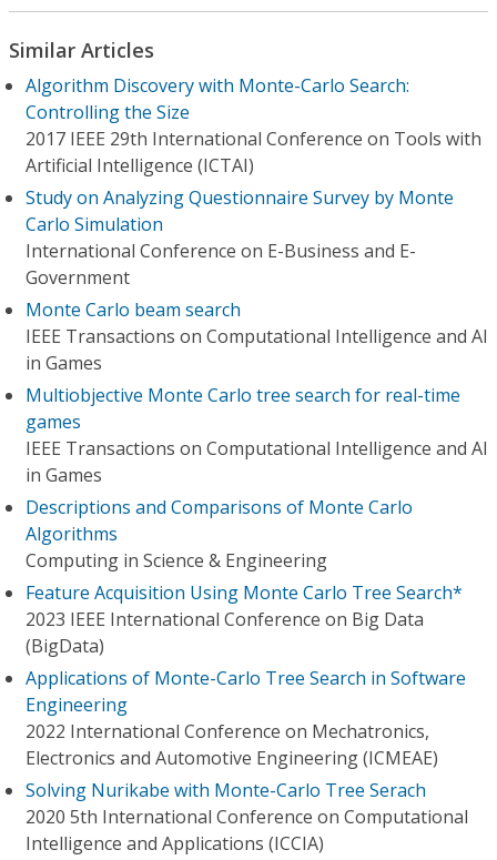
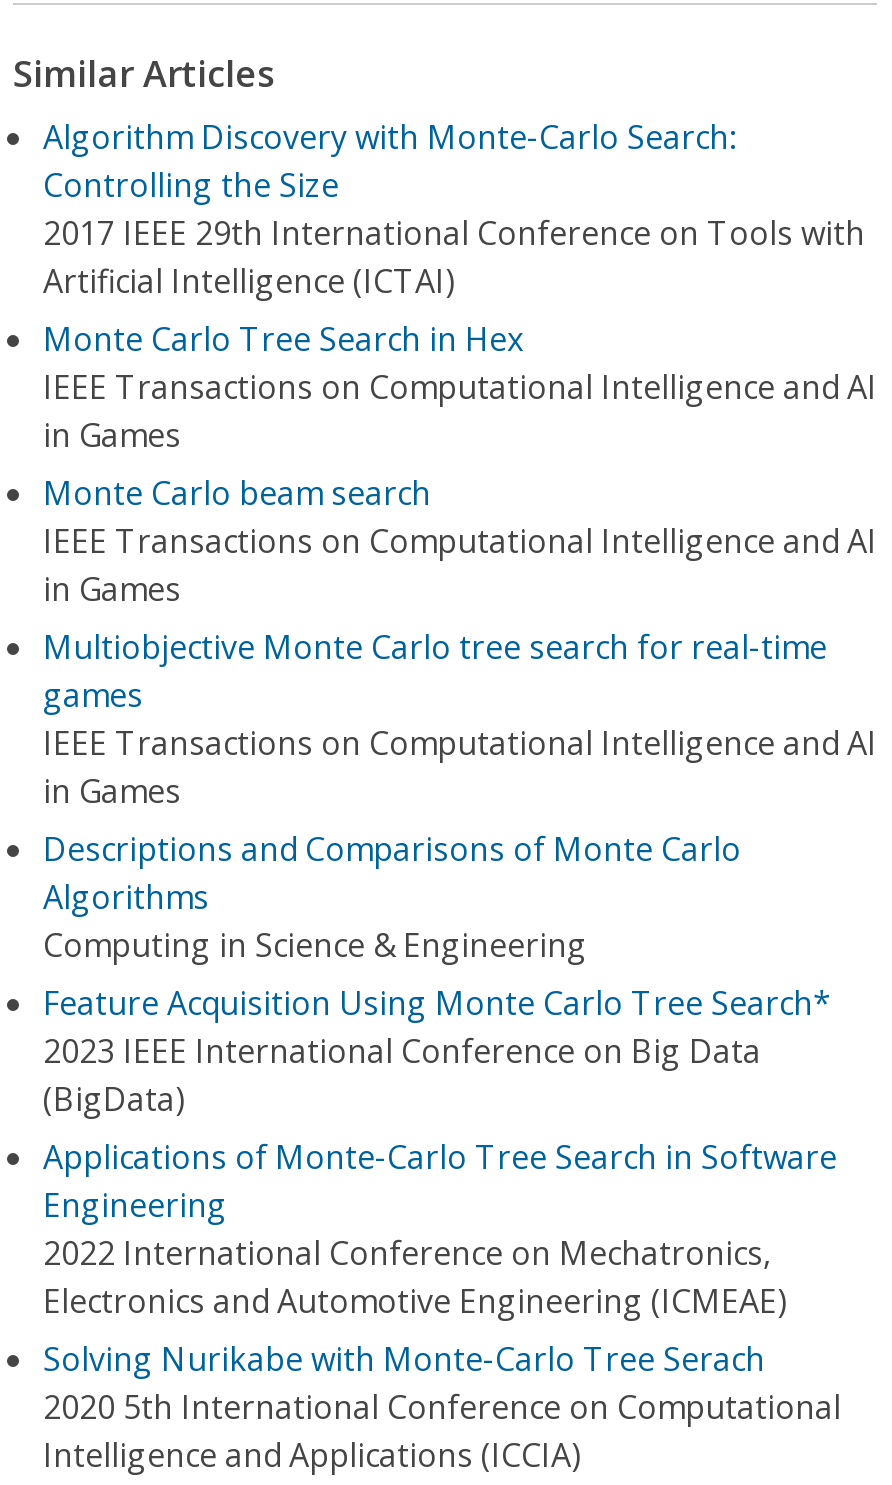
[26,185,454,290] Study on Analyzing Questionnaire Survey by Monte | Carlo Simulation | International Conference on E-Business and E- | Government -> [43,317,877,457] Monte Carlo Tree Search in Hex | IEEE Transactions on Computational Intelligence and AI | in Games

